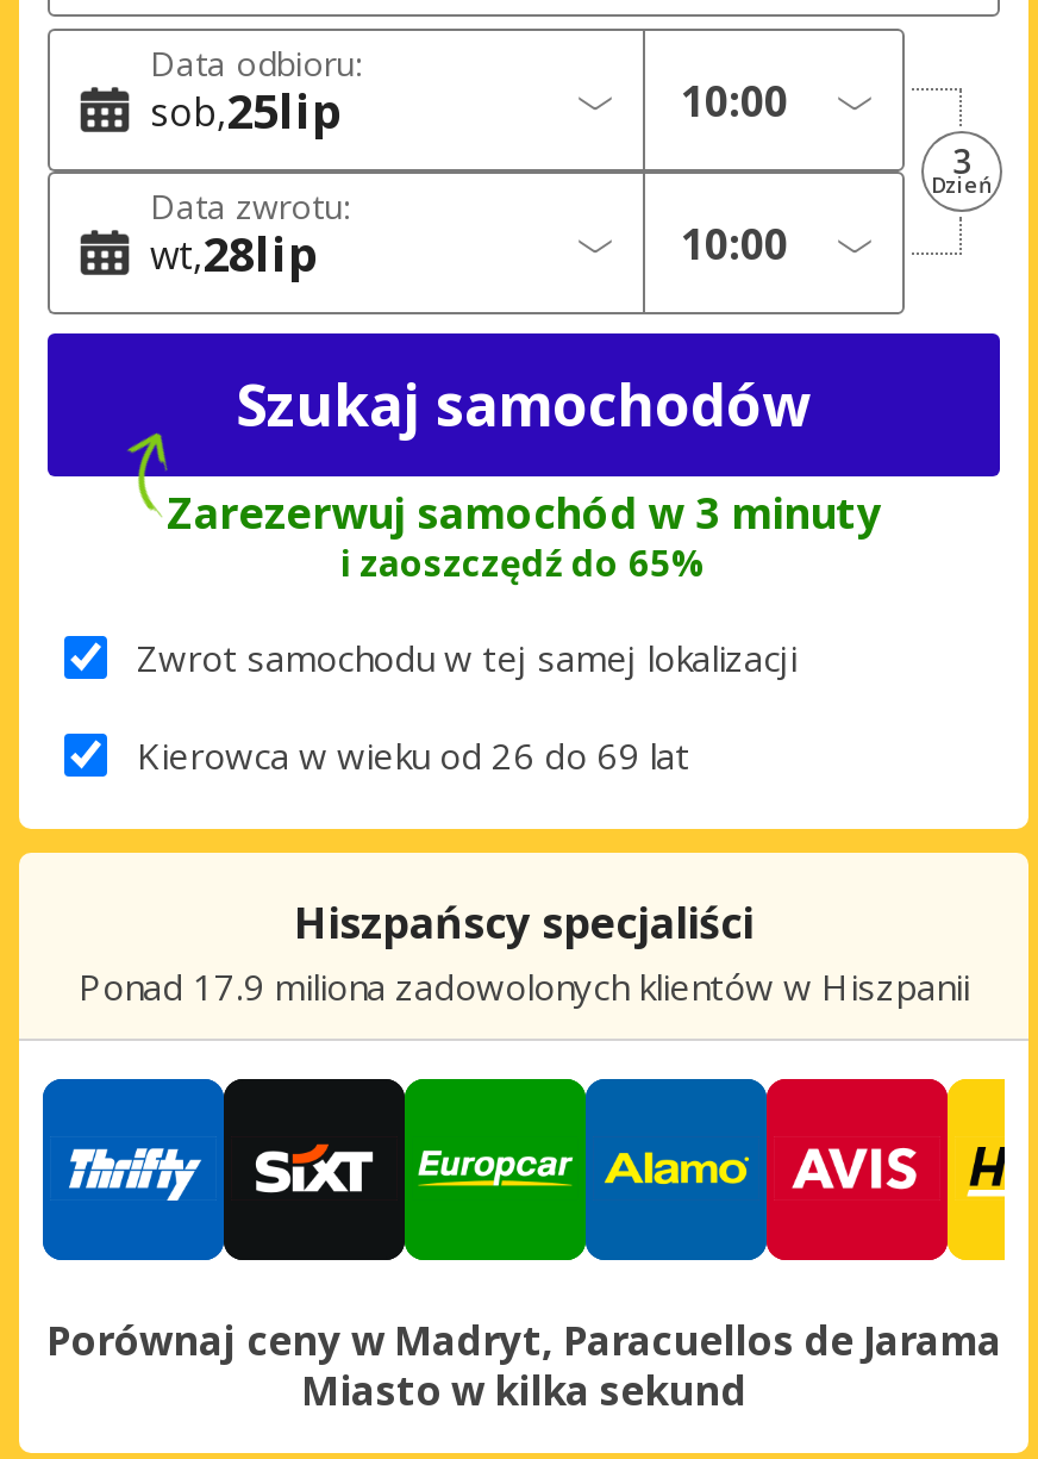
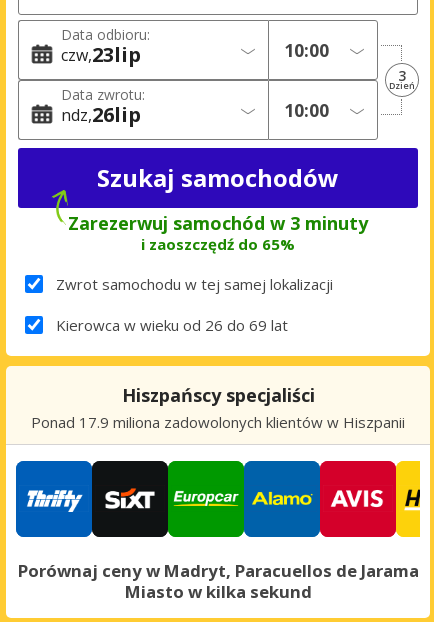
[150,79,343,143] sob 25lip -> [61,41,141,68] czw 23lip
[150,222,319,286] wt 28lip -> [61,101,141,128] ndz 26lip

